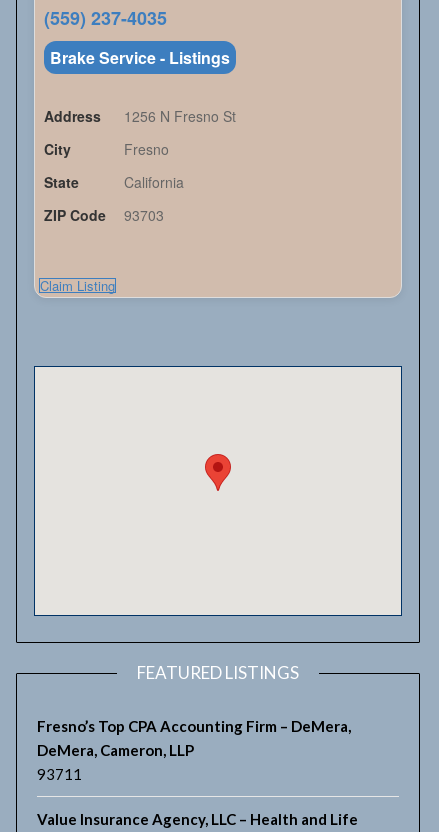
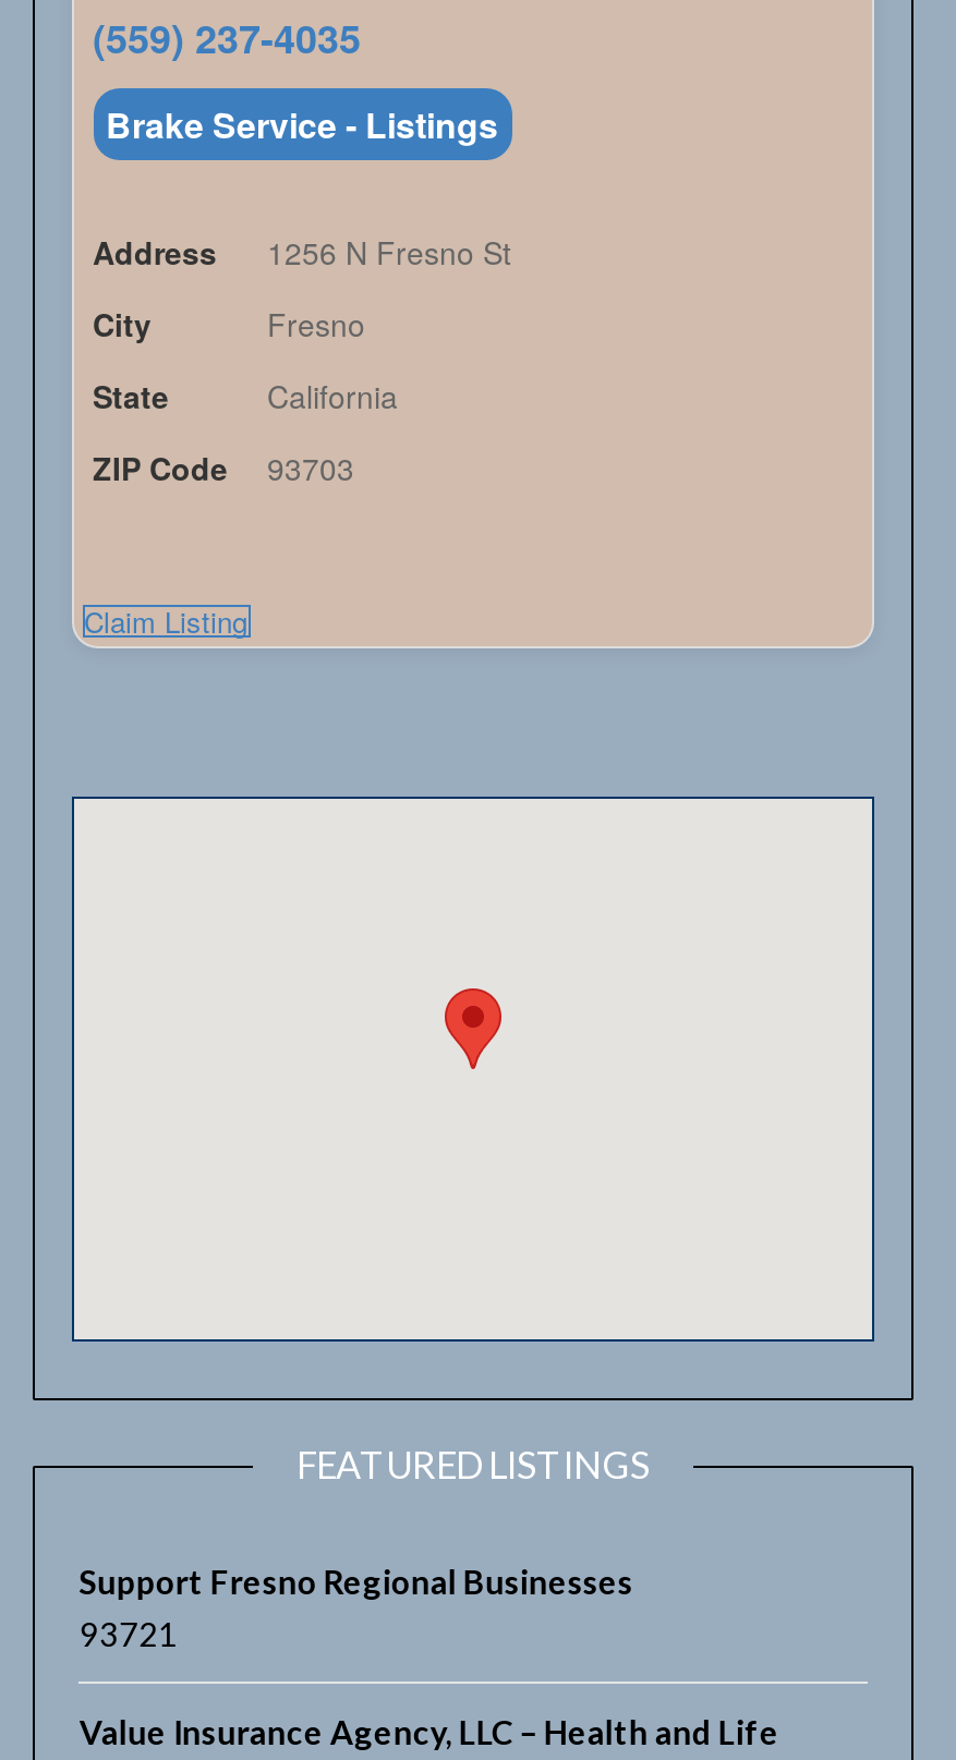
[37,717,351,783] Fresno’s Top CPA Accounting Firm – DeMera, | DeMera, Cameron, LLP | 93711 -> [79,1562,633,1654] Support Fresno Regional Businesses | 93721

